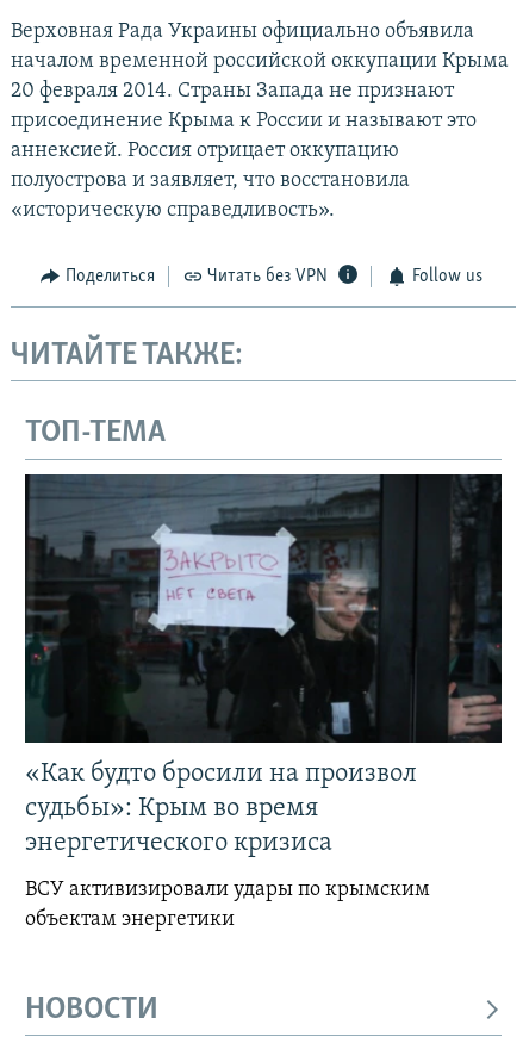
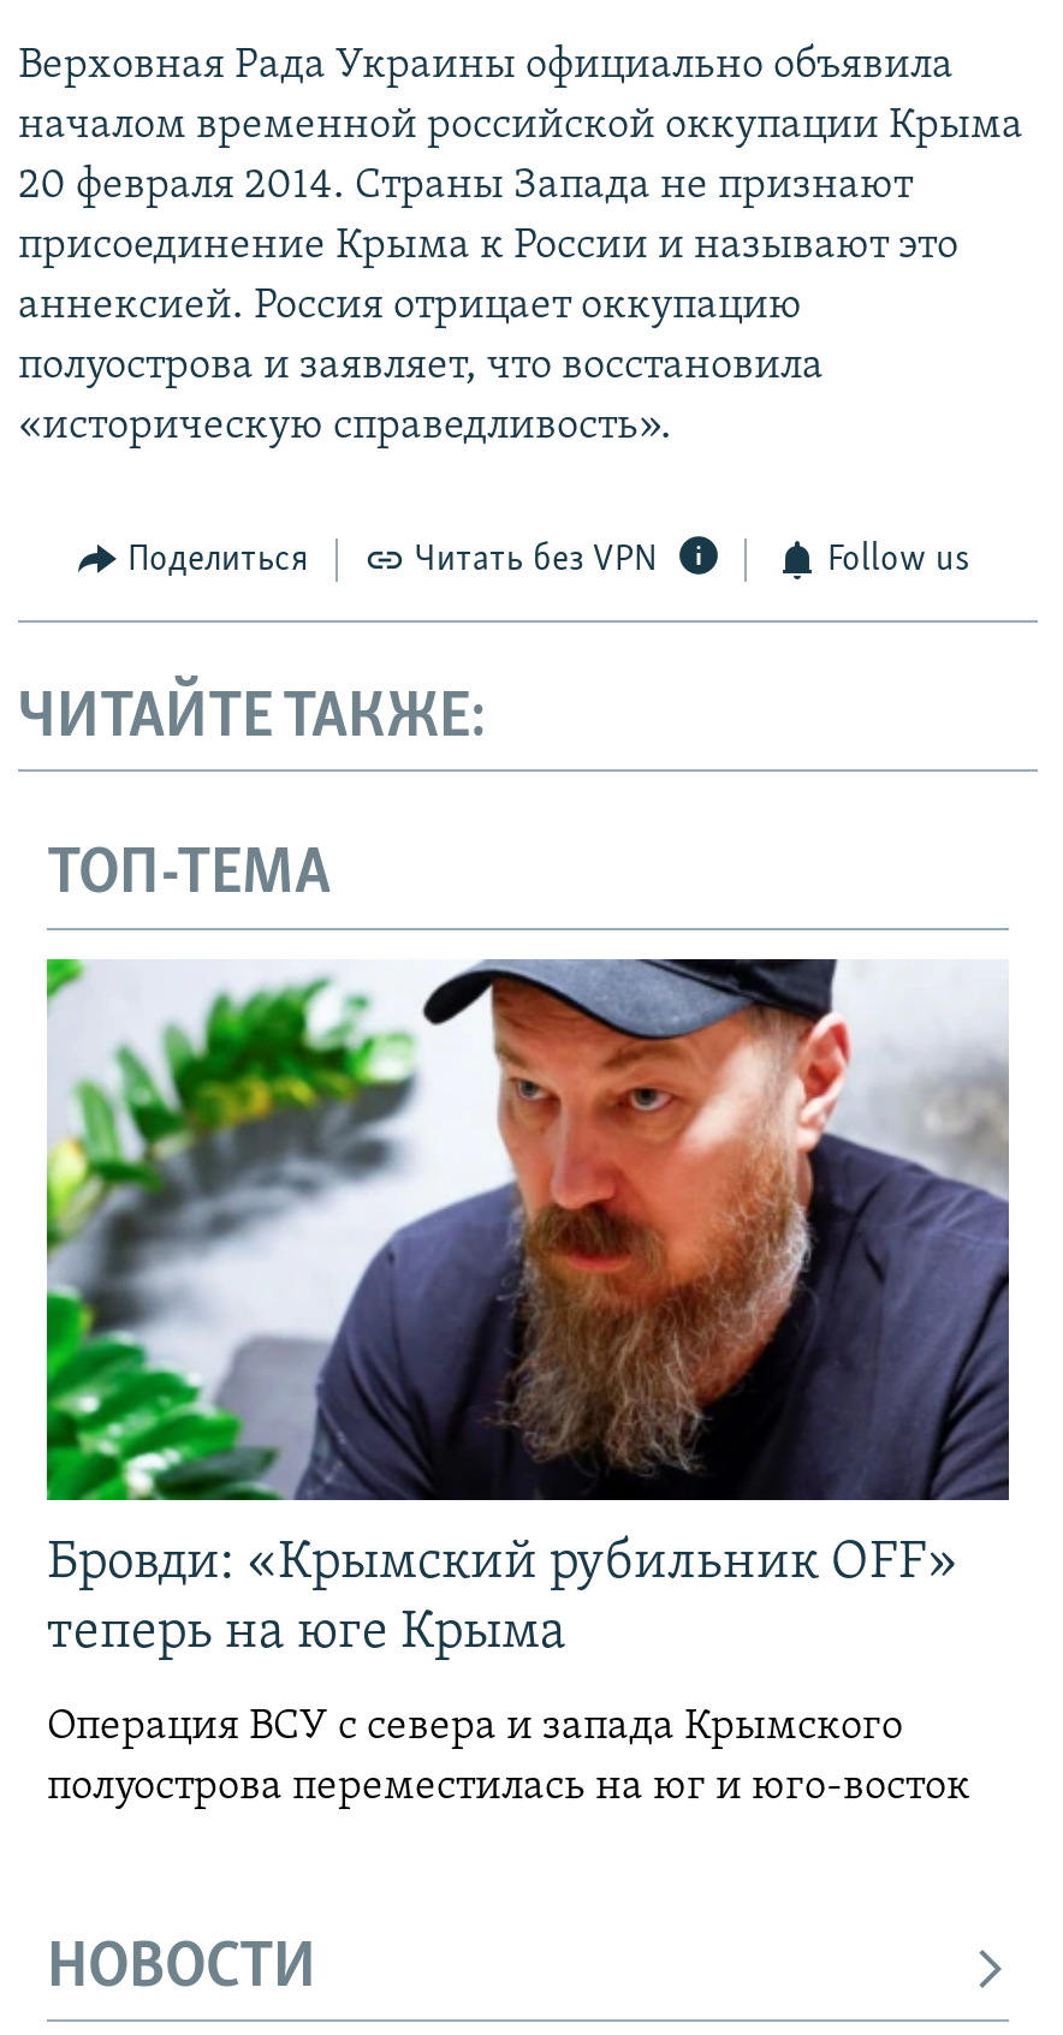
[24,473,503,857] [image] | «Как будто бросили на произвол | судьбы»: Крым во время | энергетического кризиса -> [44,957,1011,1661] [image] | Бровди: «Крымский рубильник OFF» | теперь на юге Крыма
[25,878,430,931] ВСУ активизировали удары по крымским | объектам энергетики -> [47,1704,970,1810] Операция ВСУ с севера и запада Крымского | полуострова переместилась на юг и юго-восток

